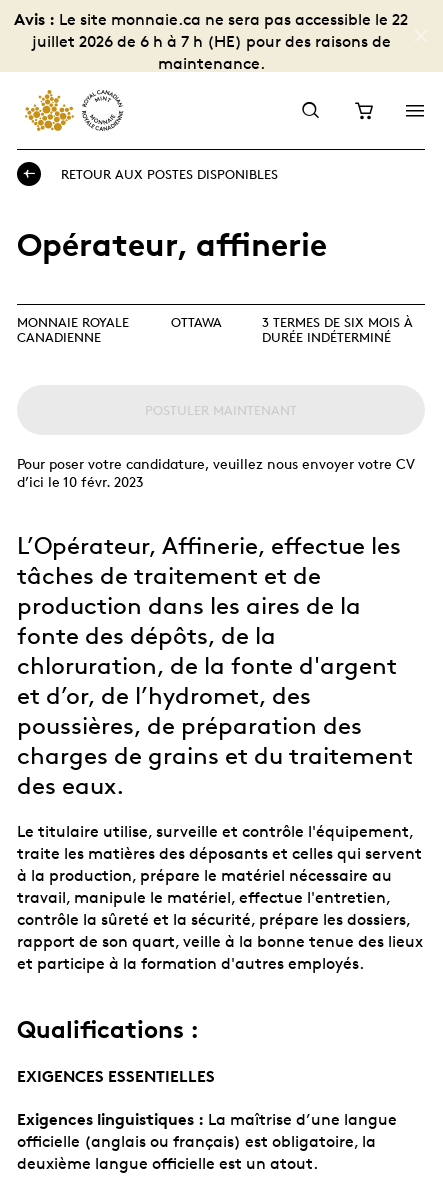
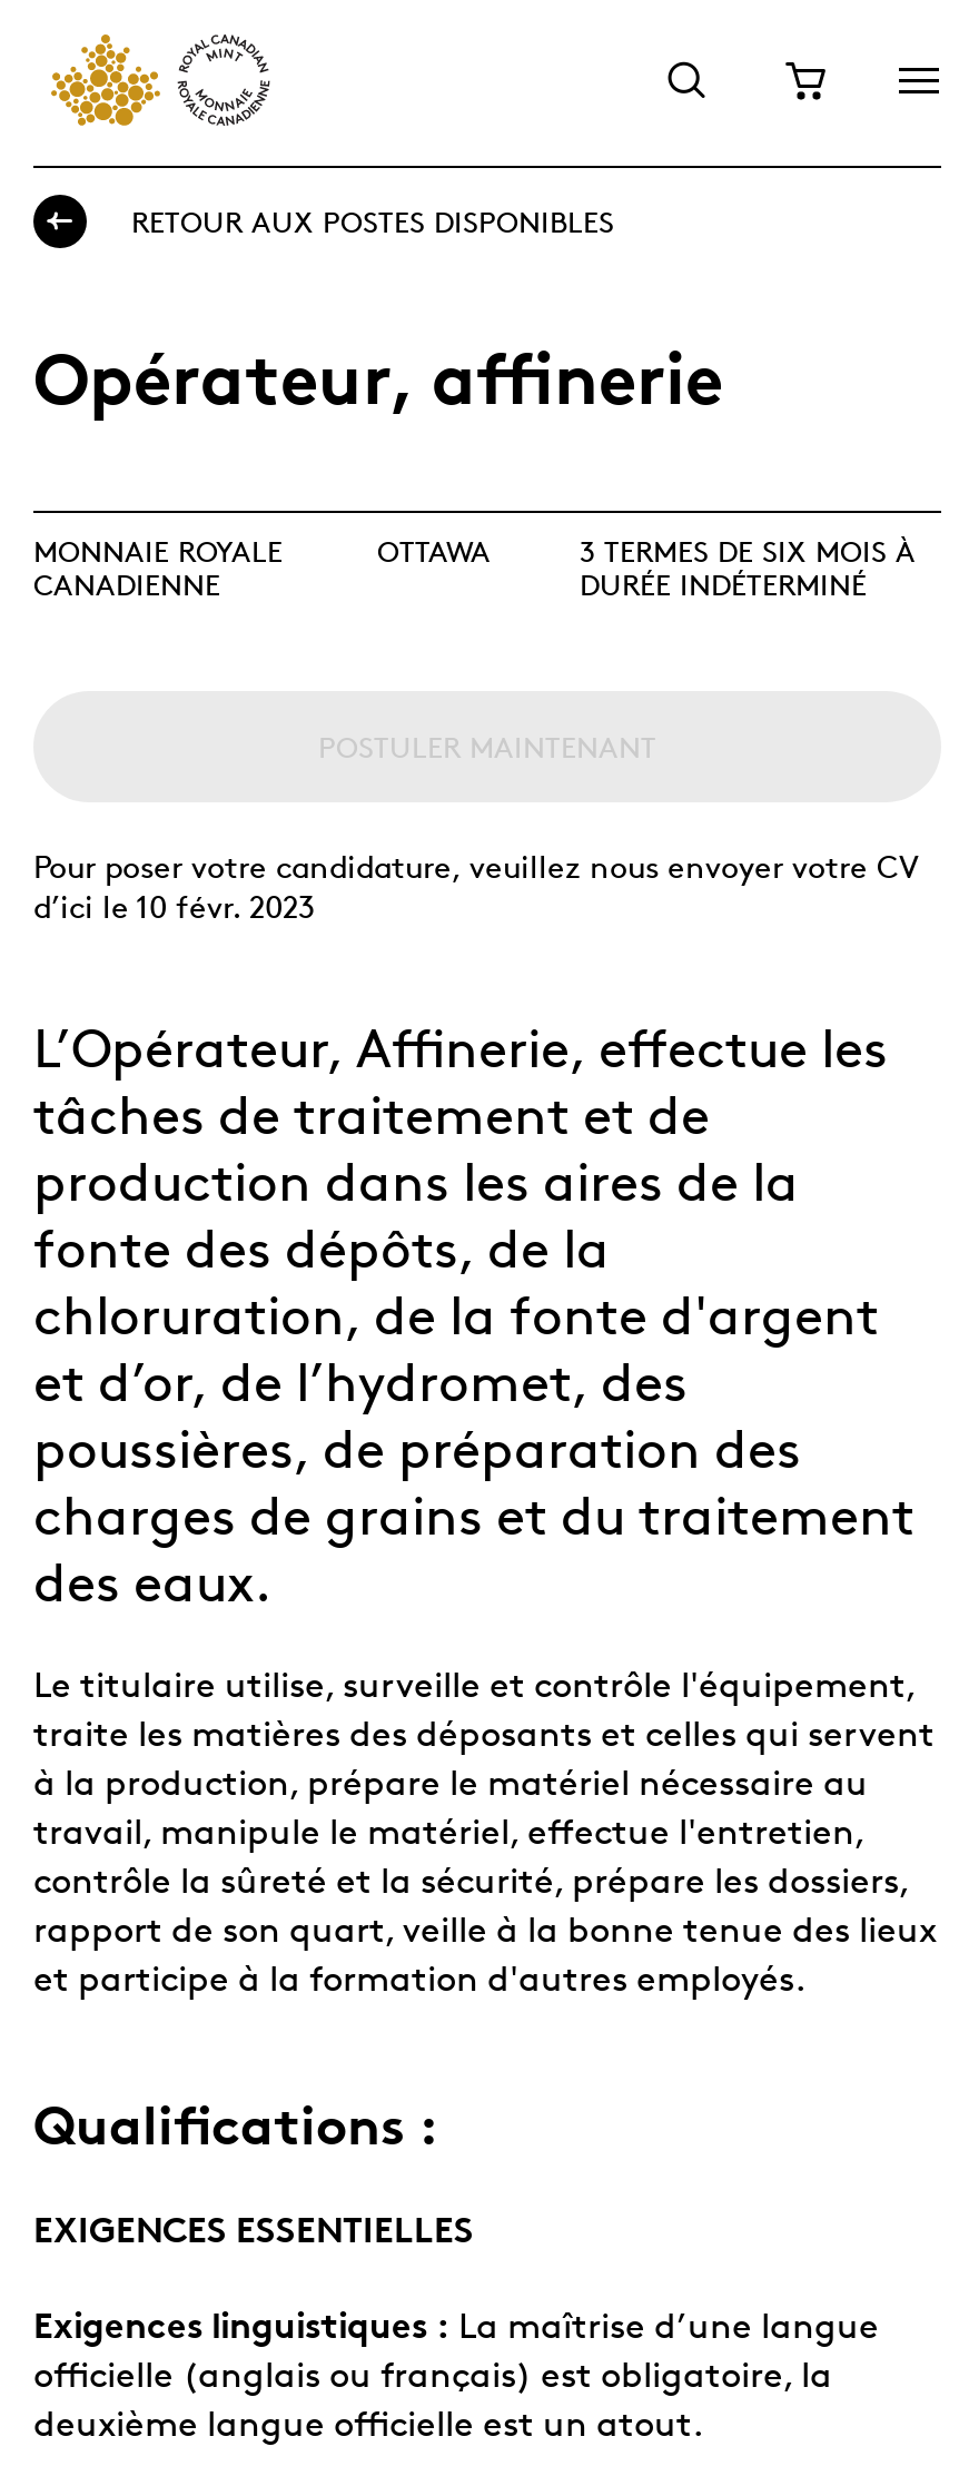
[14,9,408,73] Avis : Le site monnaie.ca ne sera pas accessible le 22 | juillet 2026 de 6 h à 7 h (HE) pour des raisons de | maintenance. -> none

